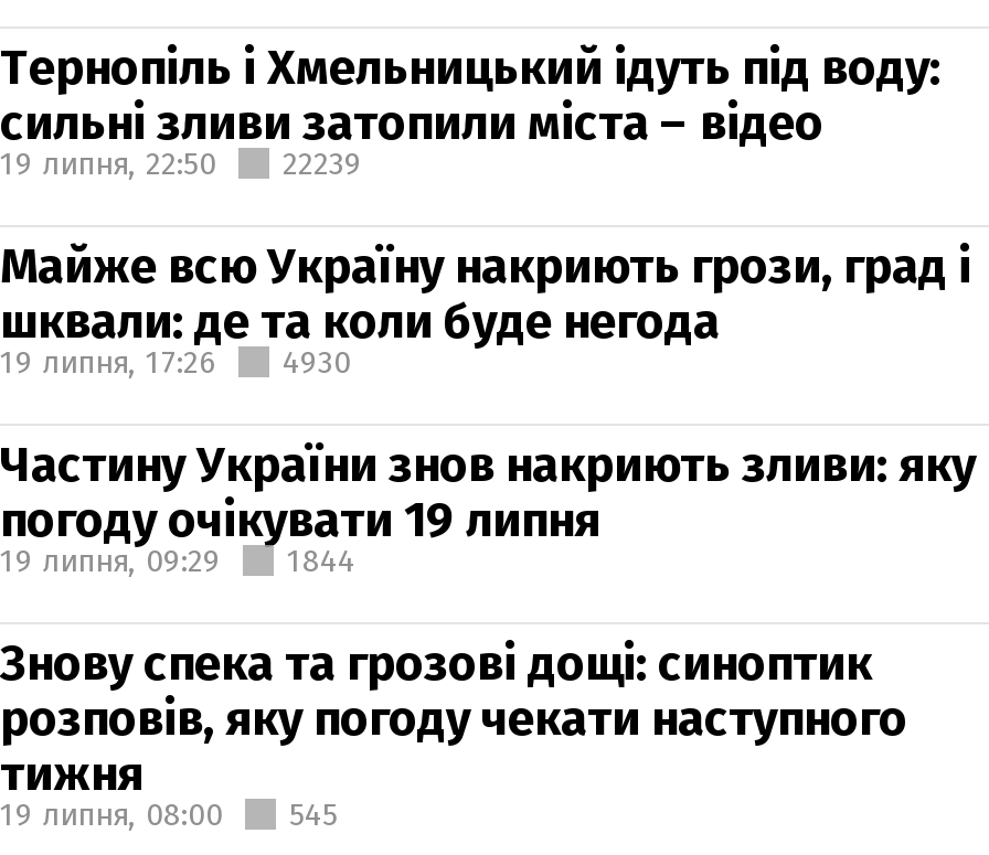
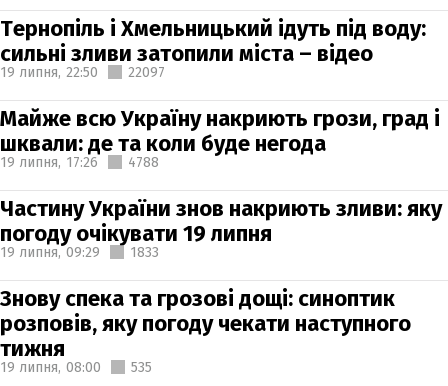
[0,145,362,182] 19 липня, 22:50 22239 -> [0,63,165,80] 19 липня, 22:50 22097
[0,343,351,381] 19 липня, 17:26 4930 -> [0,153,159,170] 19 липня, 17:26 4788
[0,542,355,579] 19 липня, 09:29 1844 -> [0,243,159,260] 19 липня, 09:29 1833
[0,795,338,833] 19 липня, 08:00 545 -> [0,358,152,375] 19 липня, 08:00 535

